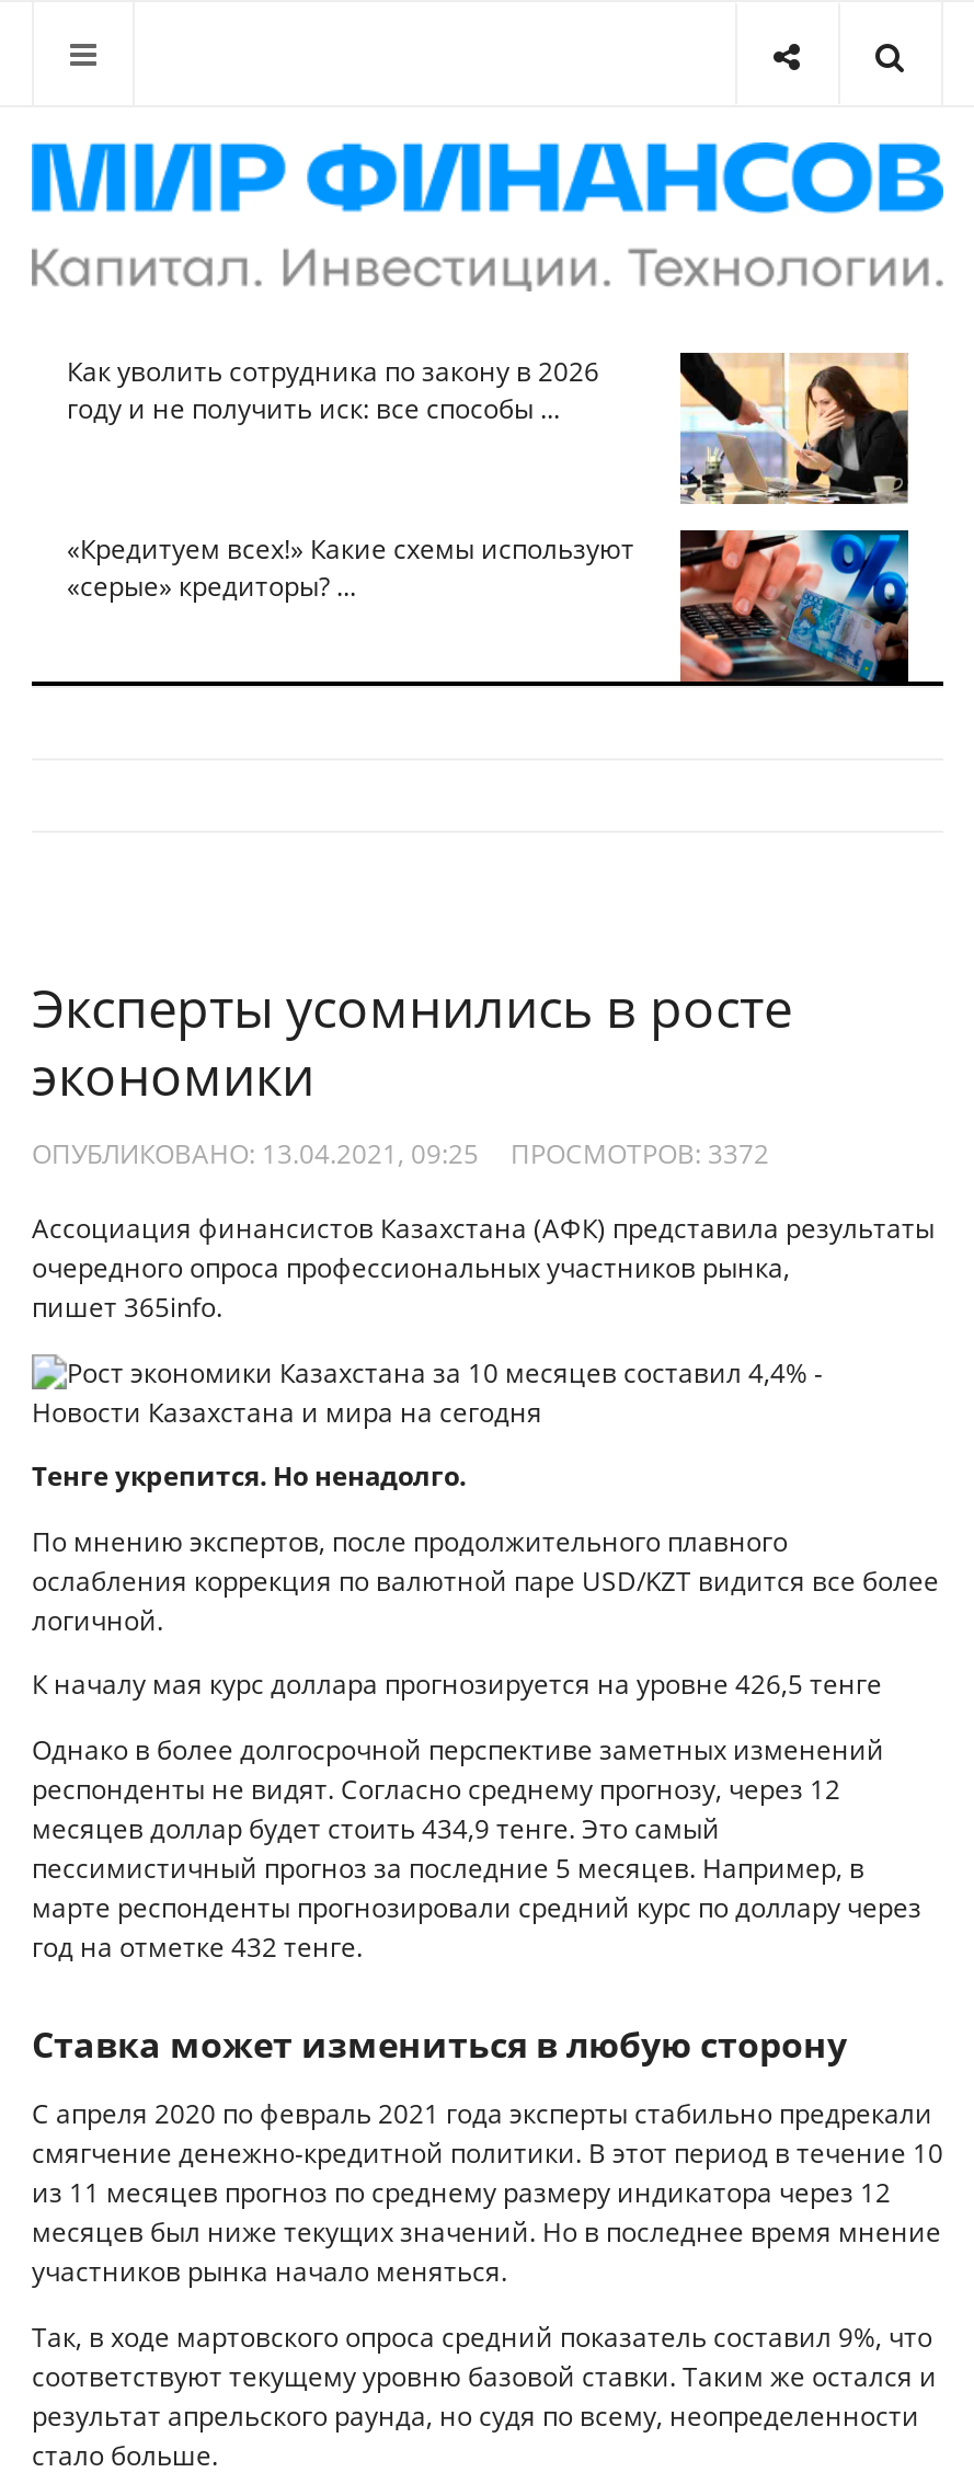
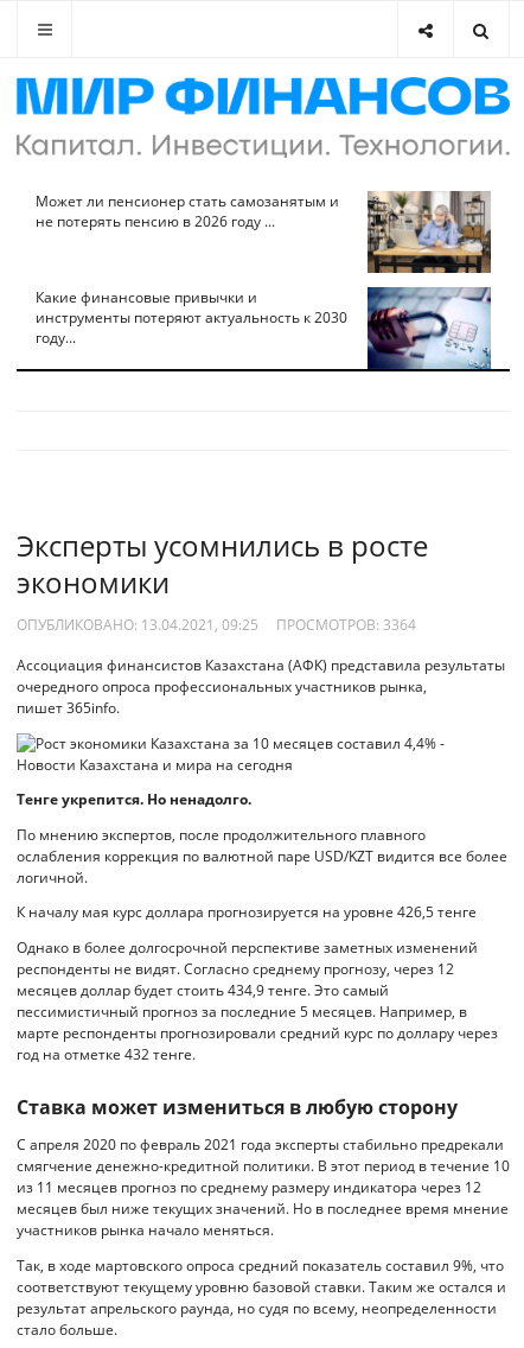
[67,353,599,428] Как уволить сотрудника по закону в 2026 | году и не получить иск: все способы ... -> [36,191,339,232] Может ли пенсионер стать самозанятым и | не потерять пенсию в 2026 году ...
[67,351,908,605] [image] | «Кредитуем всех!» Какие схемы используют | «серые» кредиторы? ... -> [36,190,491,348] [image] | Какие финансовые привычки и | инструменты потеряют актуальность к 2030 | году...
[678,528,910,684] [image] -> [366,286,492,370] [image]
[32,1135,769,1172] ОПУБЛИКОВАНО: 13.04.2021, 09:25 ПРОСМОТРОВ: 3372 -> [17,615,416,635] ОПУБЛИКОВАНО: 13.04.2021, 09:25 ПРОСМОТРОВ: 3364

